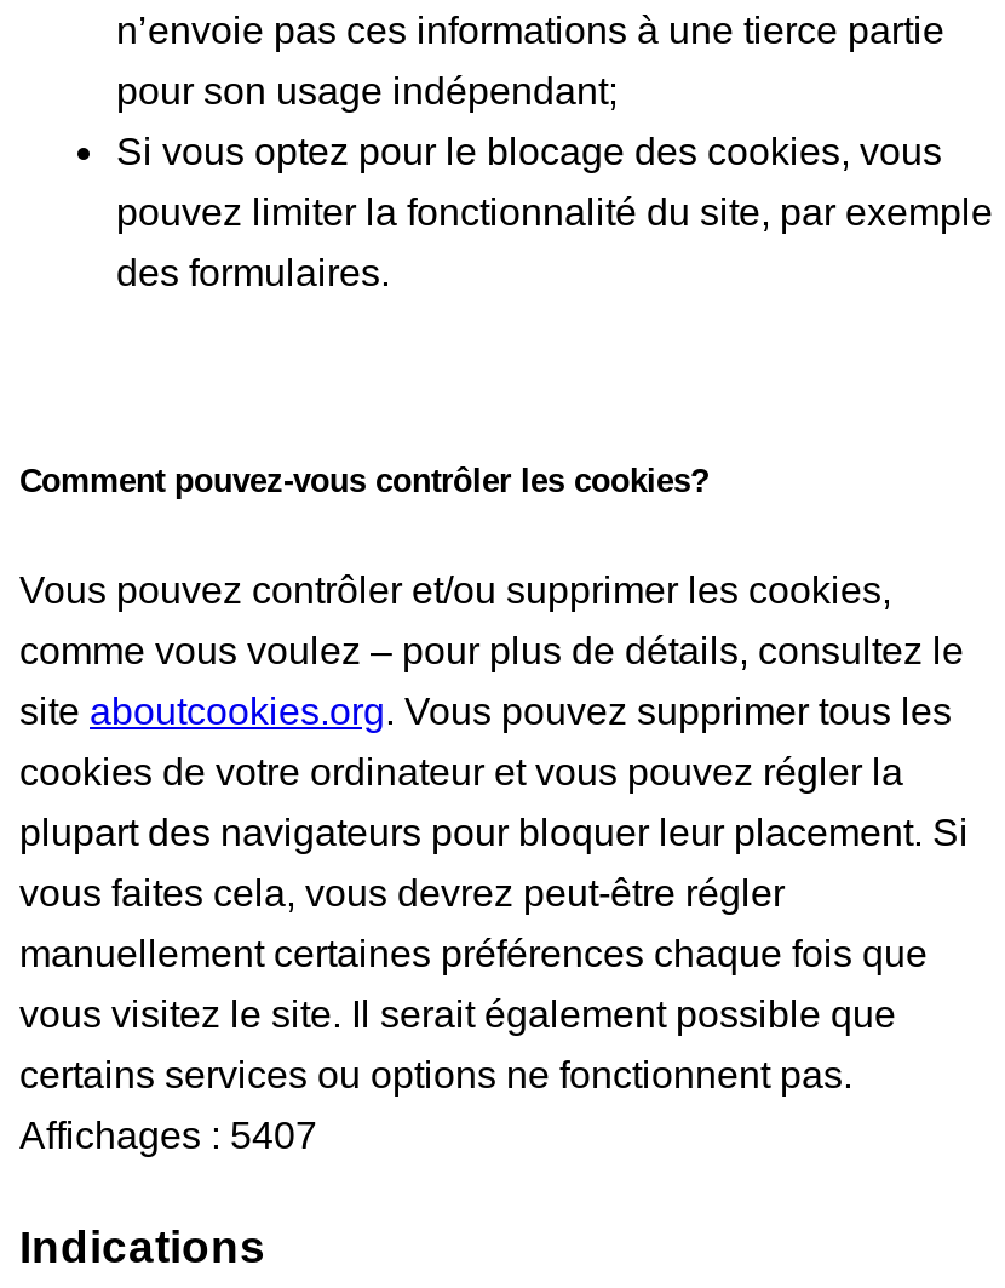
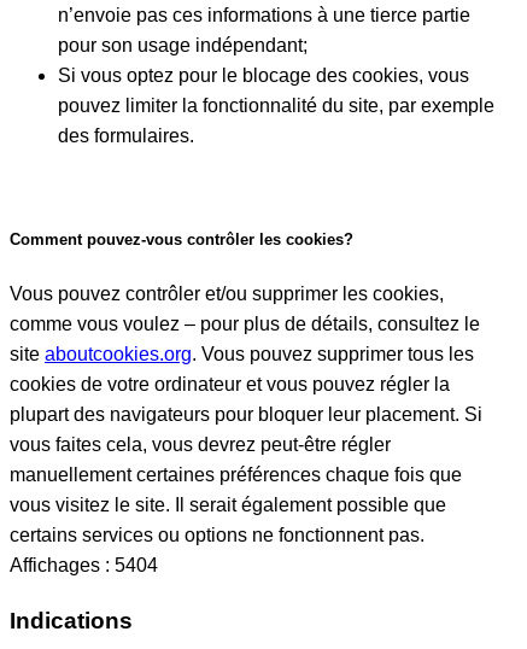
[19,1116,317,1157] Affichages : 5407 -> [10,555,158,576] Affichages : 5404

